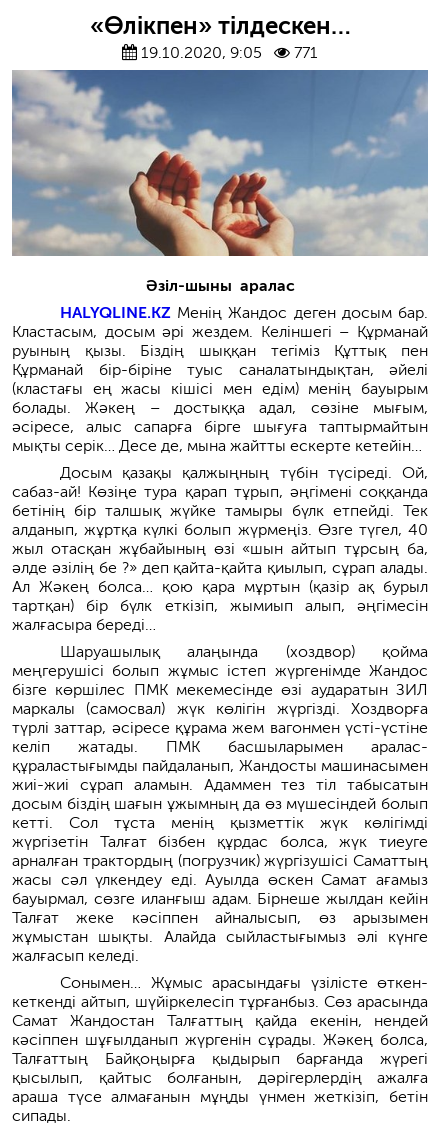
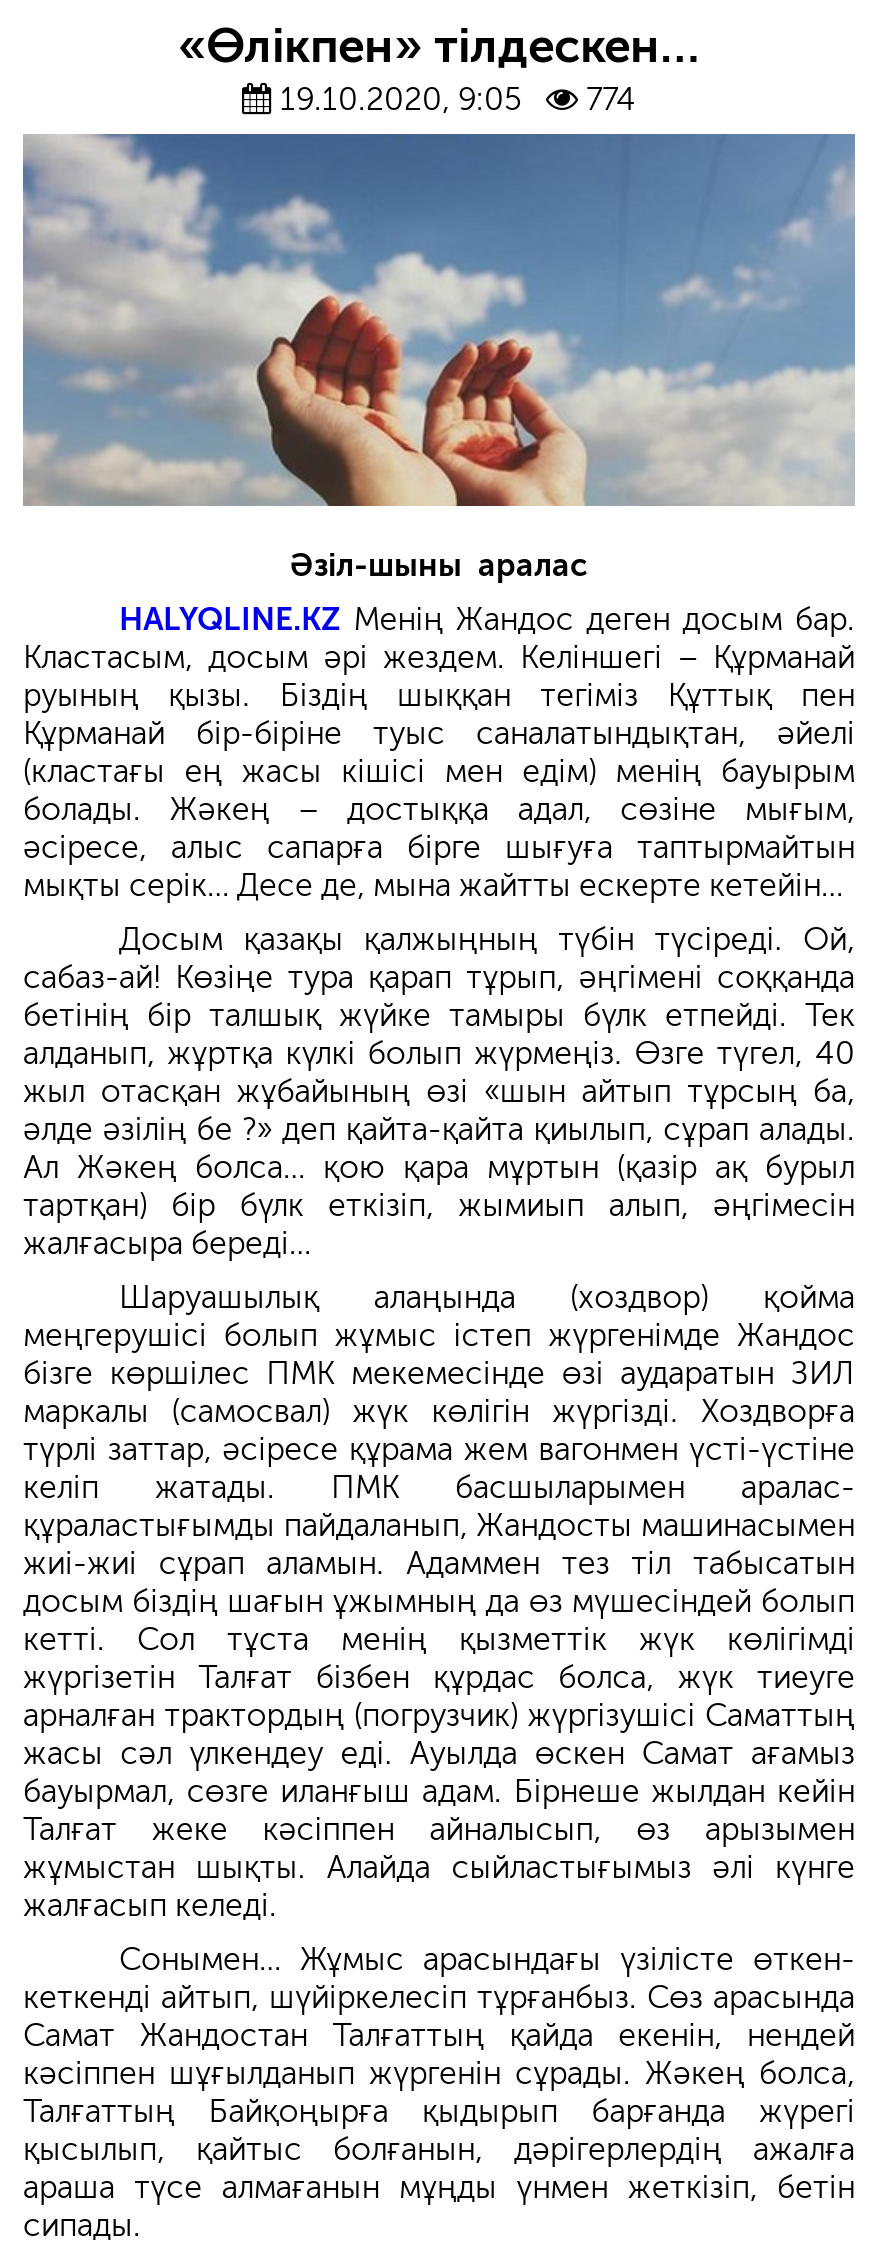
[137,43,318,62] 19.10.2020, 9:05 771 -> [272,80,636,118] 19.10.2020, 9:05 774

